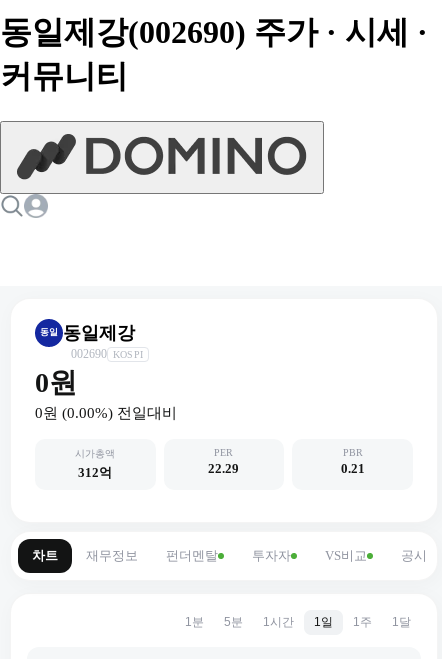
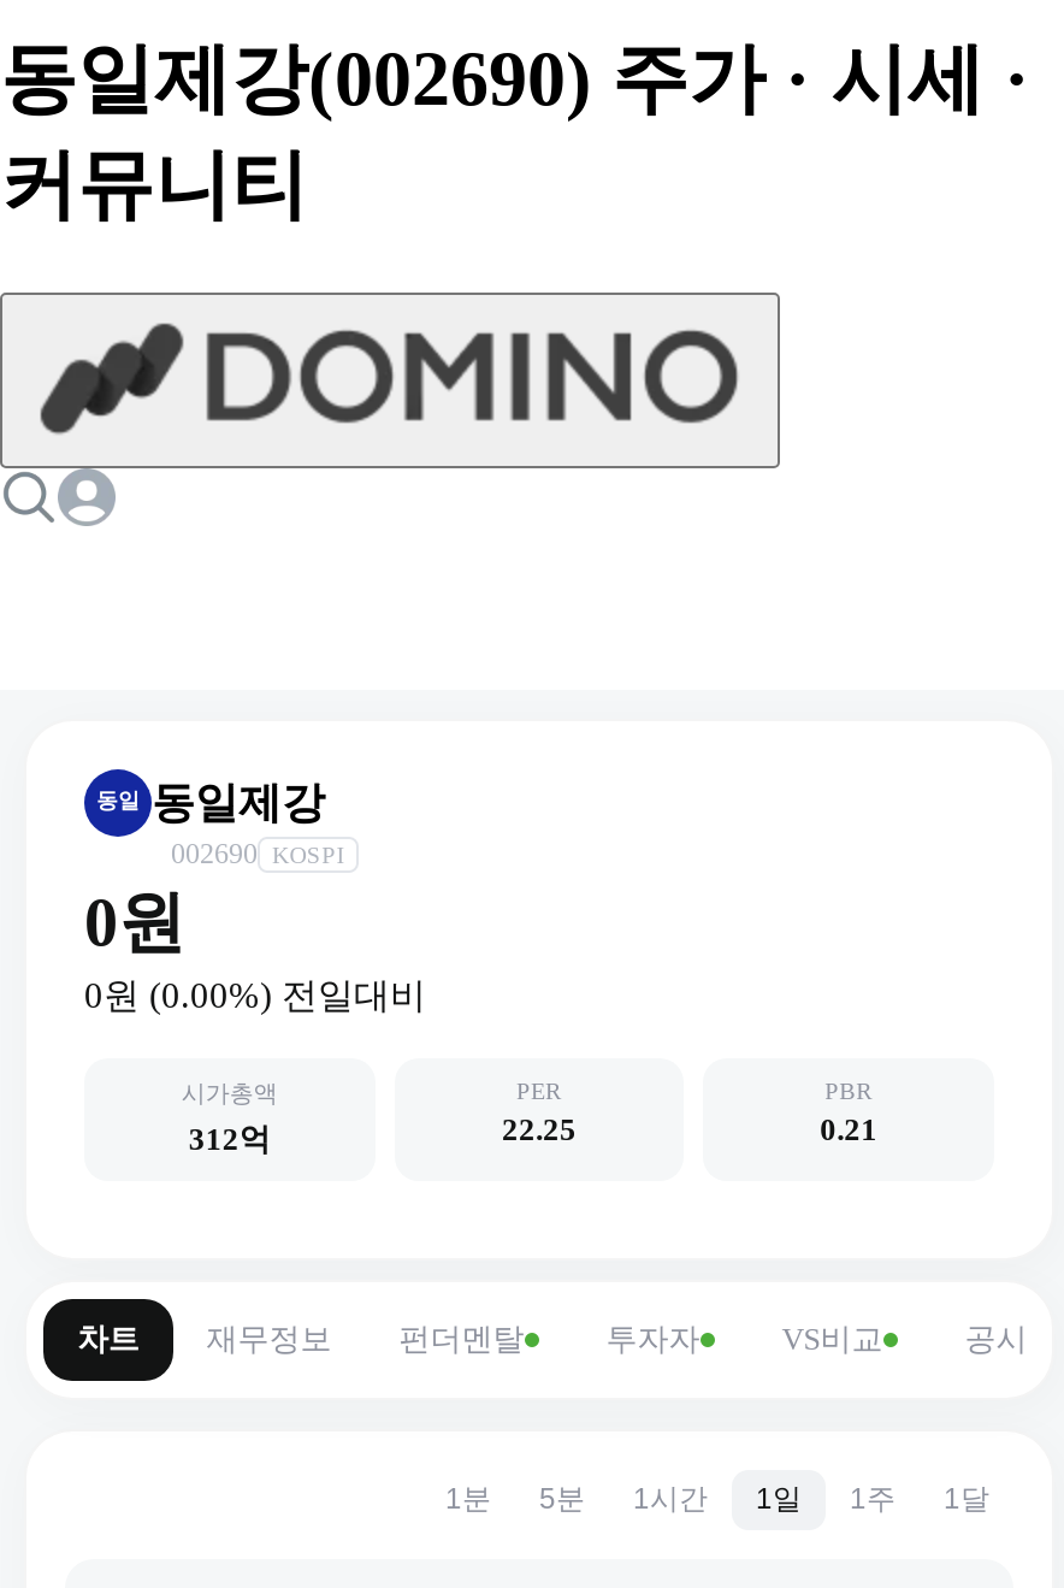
[208,461,239,476] 22.29 -> [502,1111,577,1147] 22.25

